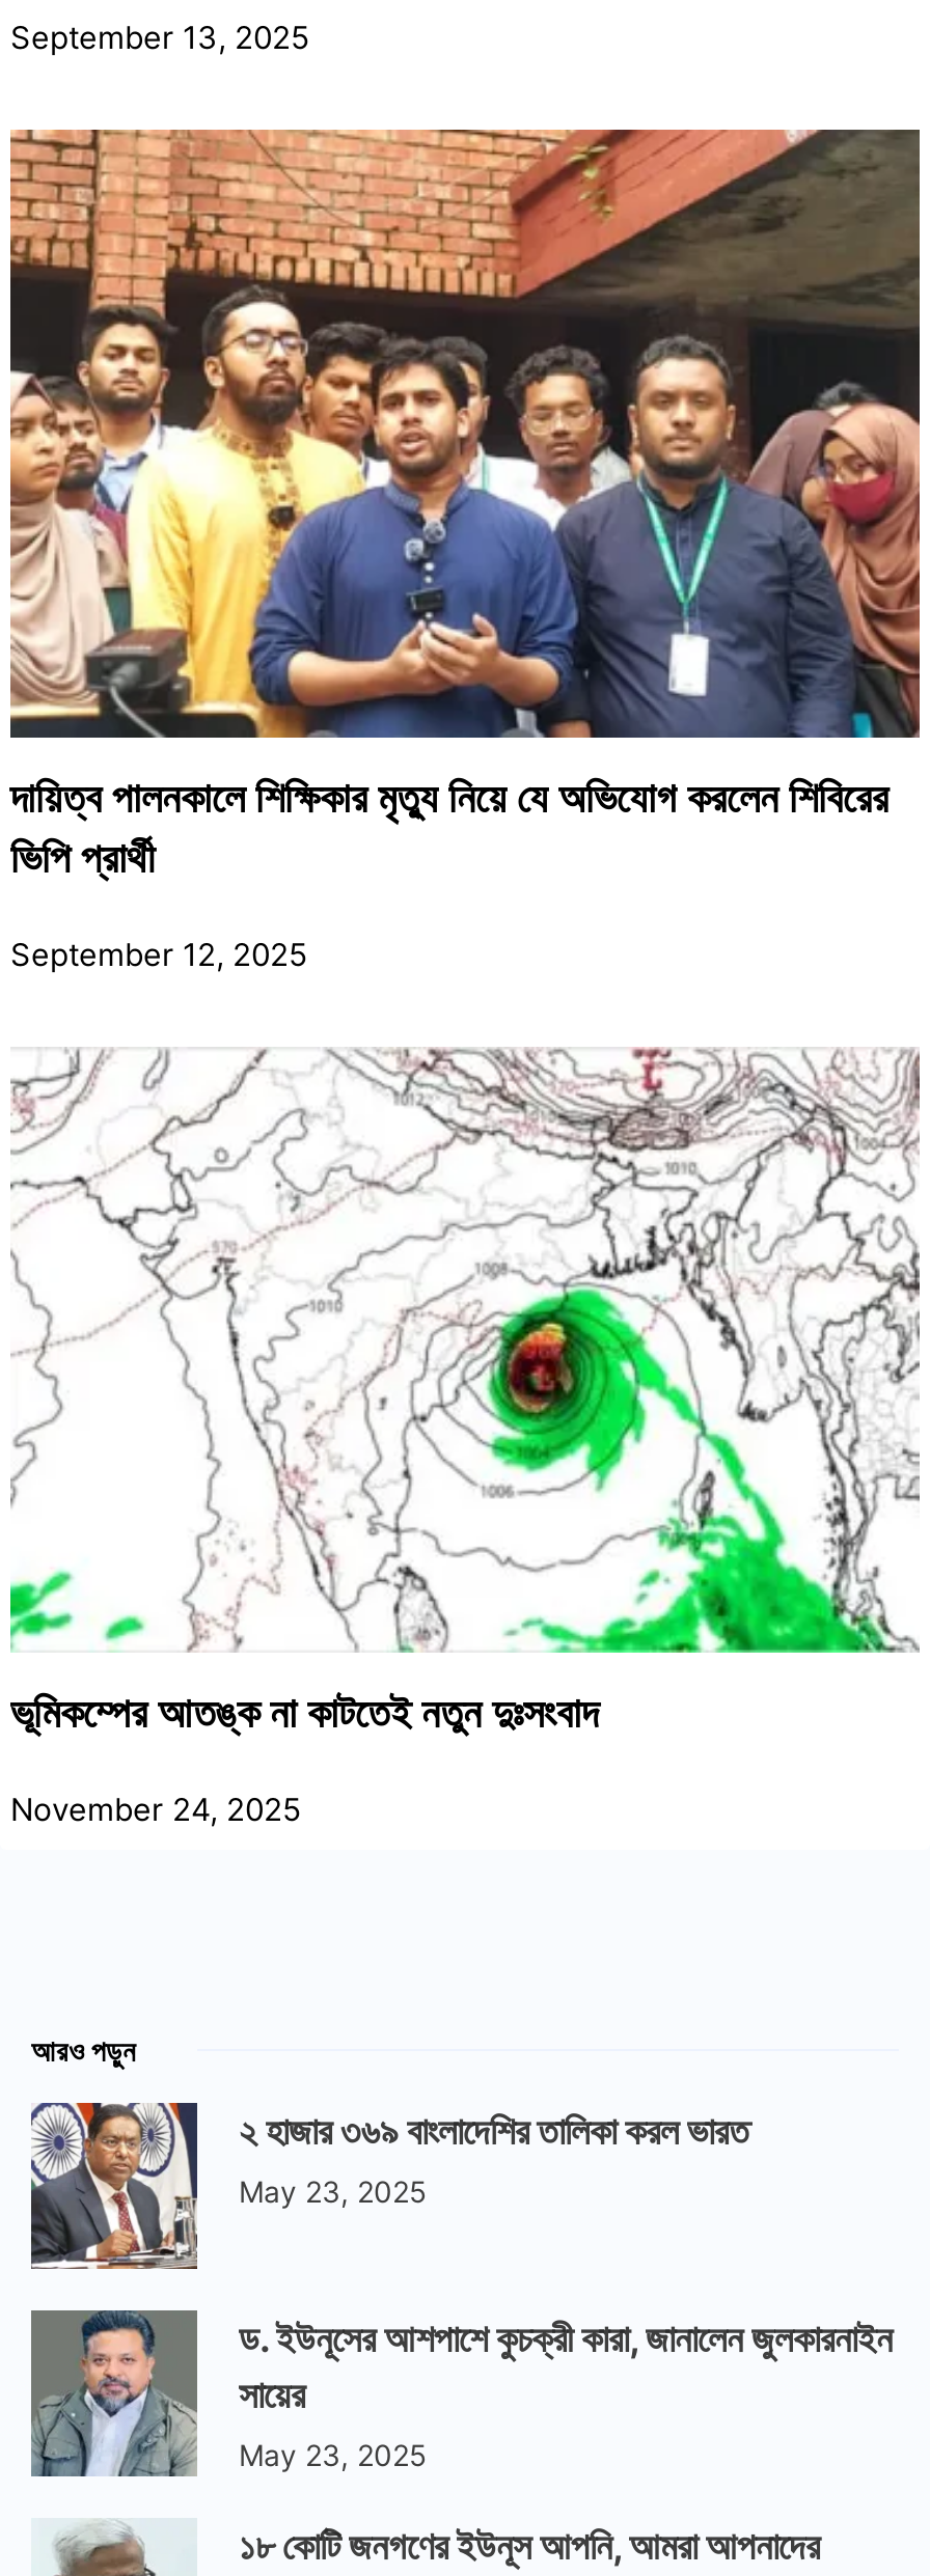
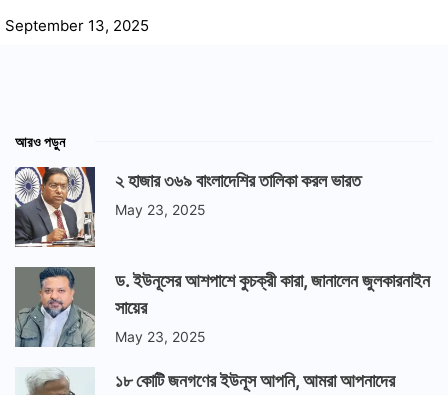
[8,127,922,974] [image] | দায়িত্ব পালনকালে শিক্ষিকার মৃত্যু নিয়ে যে অভিযোগ করলেন শিবিরের | ভিপি প্রার্থী | September 12, 2025 -> none
[8,1046,922,1829] [image] | ভূমিকম্পের আতঙ্ক না কাটতেই নতুন দুঃসংবাদ | November 24, 2025 -> none

